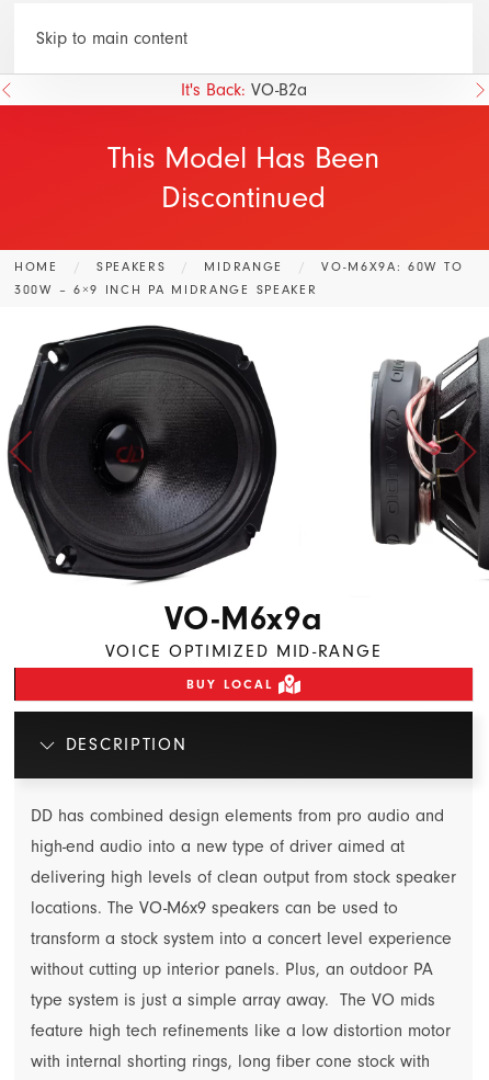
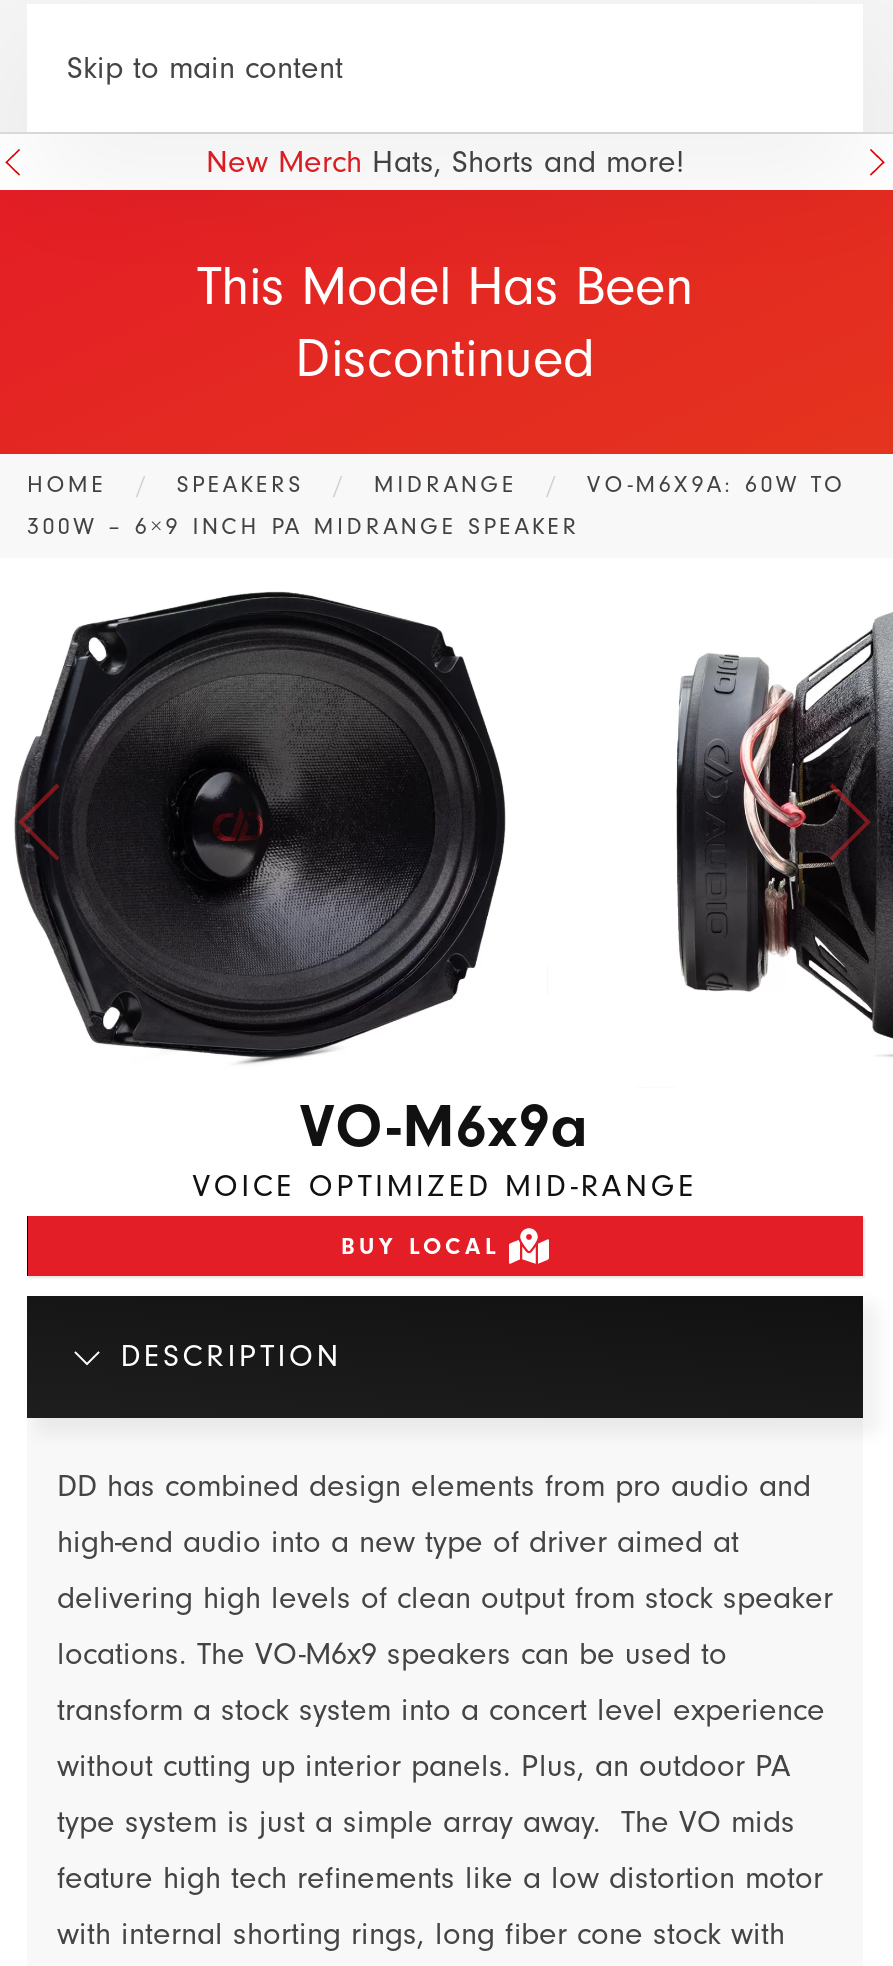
[180,80,306,100] It's Back: VO-B2a -> [206,144,684,180] New Merch Hats, Shorts and more!

